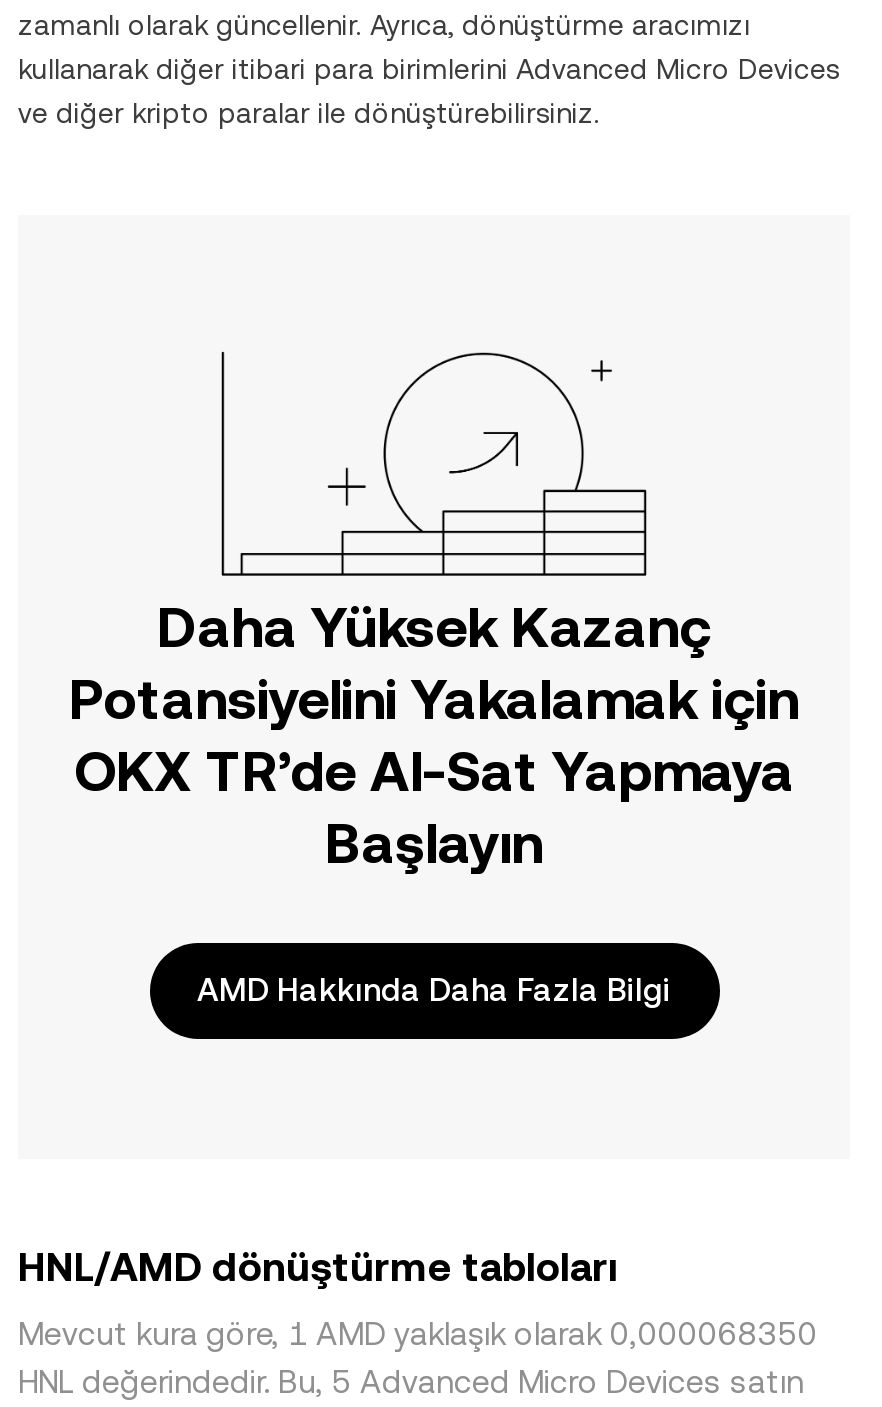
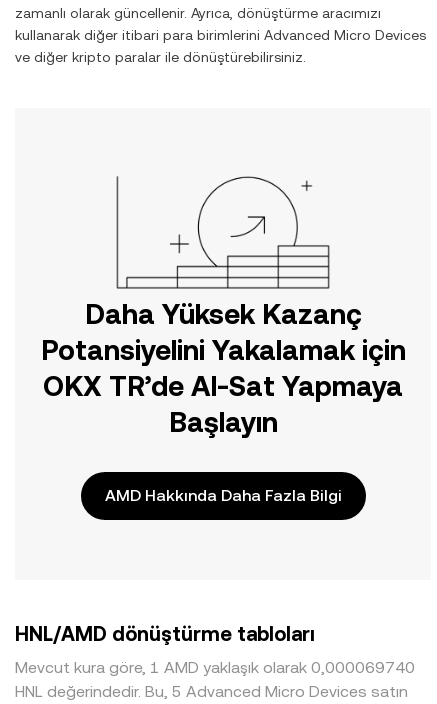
[18,1315,818,1353] Mevcut kura göre, 1 AMD yaklaşık olarak 0,000068350 -> [15,658,415,677] Mevcut kura göre, 1 AMD yaklaşık olarak 0,000069740

